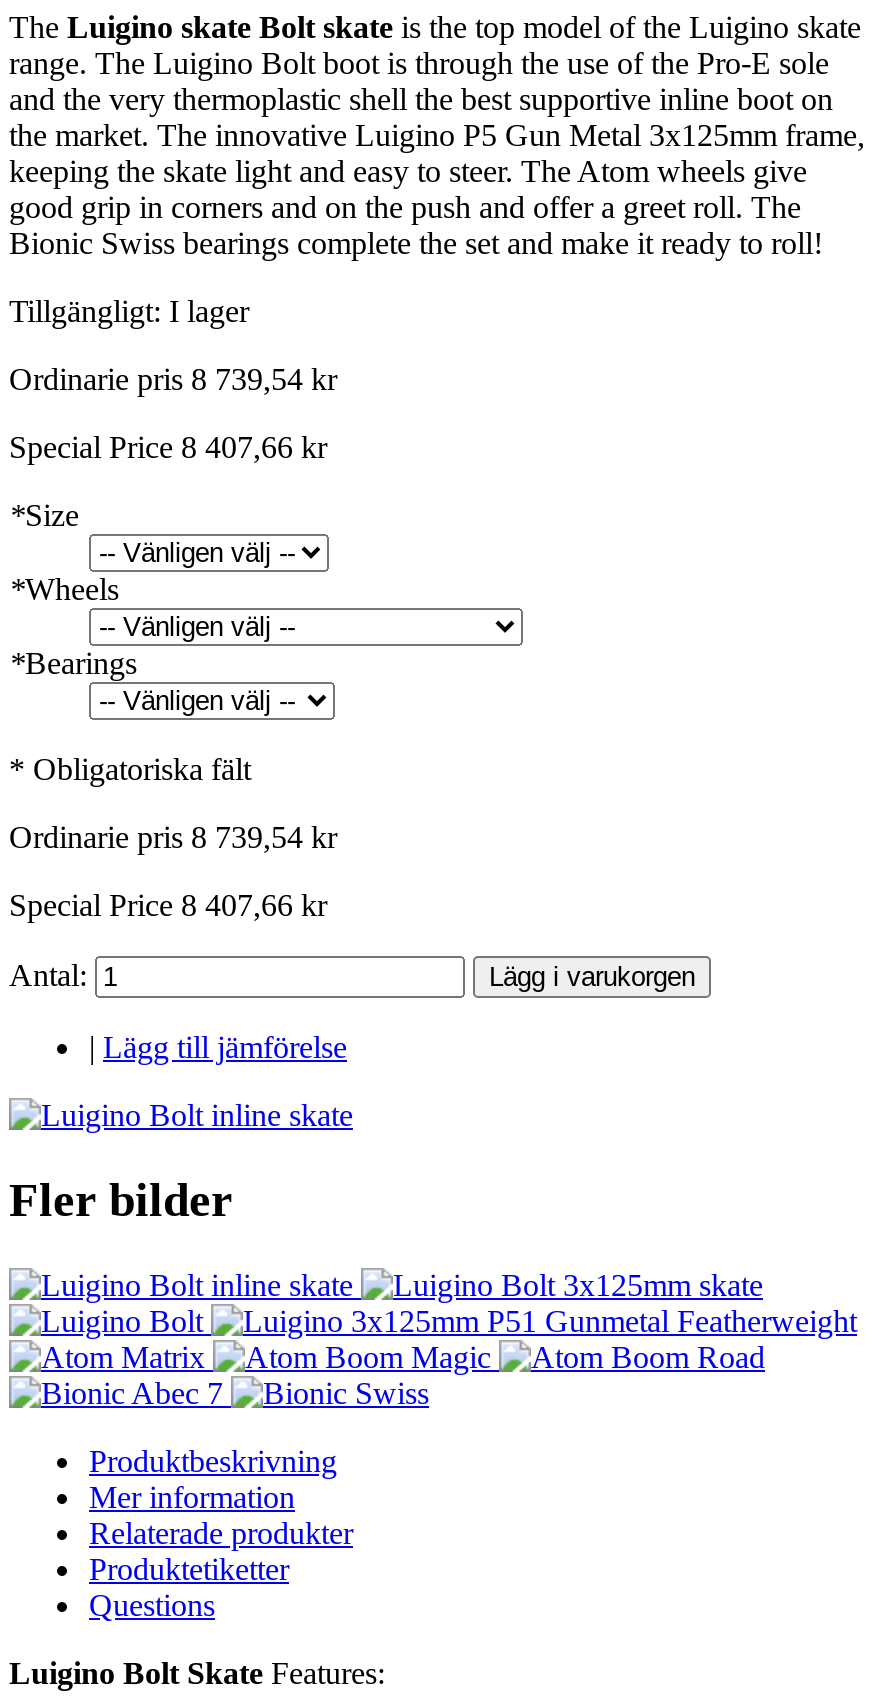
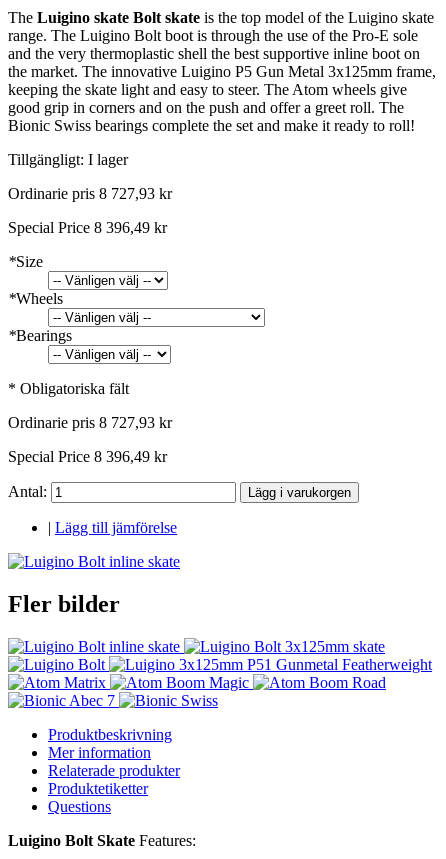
[9,363,337,397] Ordinarie pris 8 739,54 kr -> [8,185,172,202] Ordinarie pris 8 727,93 kr
[9,431,327,465] Special Price 8 407,66 kr -> [8,219,167,236] Special Price 8 396,49 kr
[9,821,337,855] Ordinarie pris 8 739,54 kr -> [8,414,172,431] Ordinarie pris 8 727,93 kr
[9,889,327,923] Special Price 8 407,66 kr -> [8,448,167,465] Special Price 8 396,49 kr

